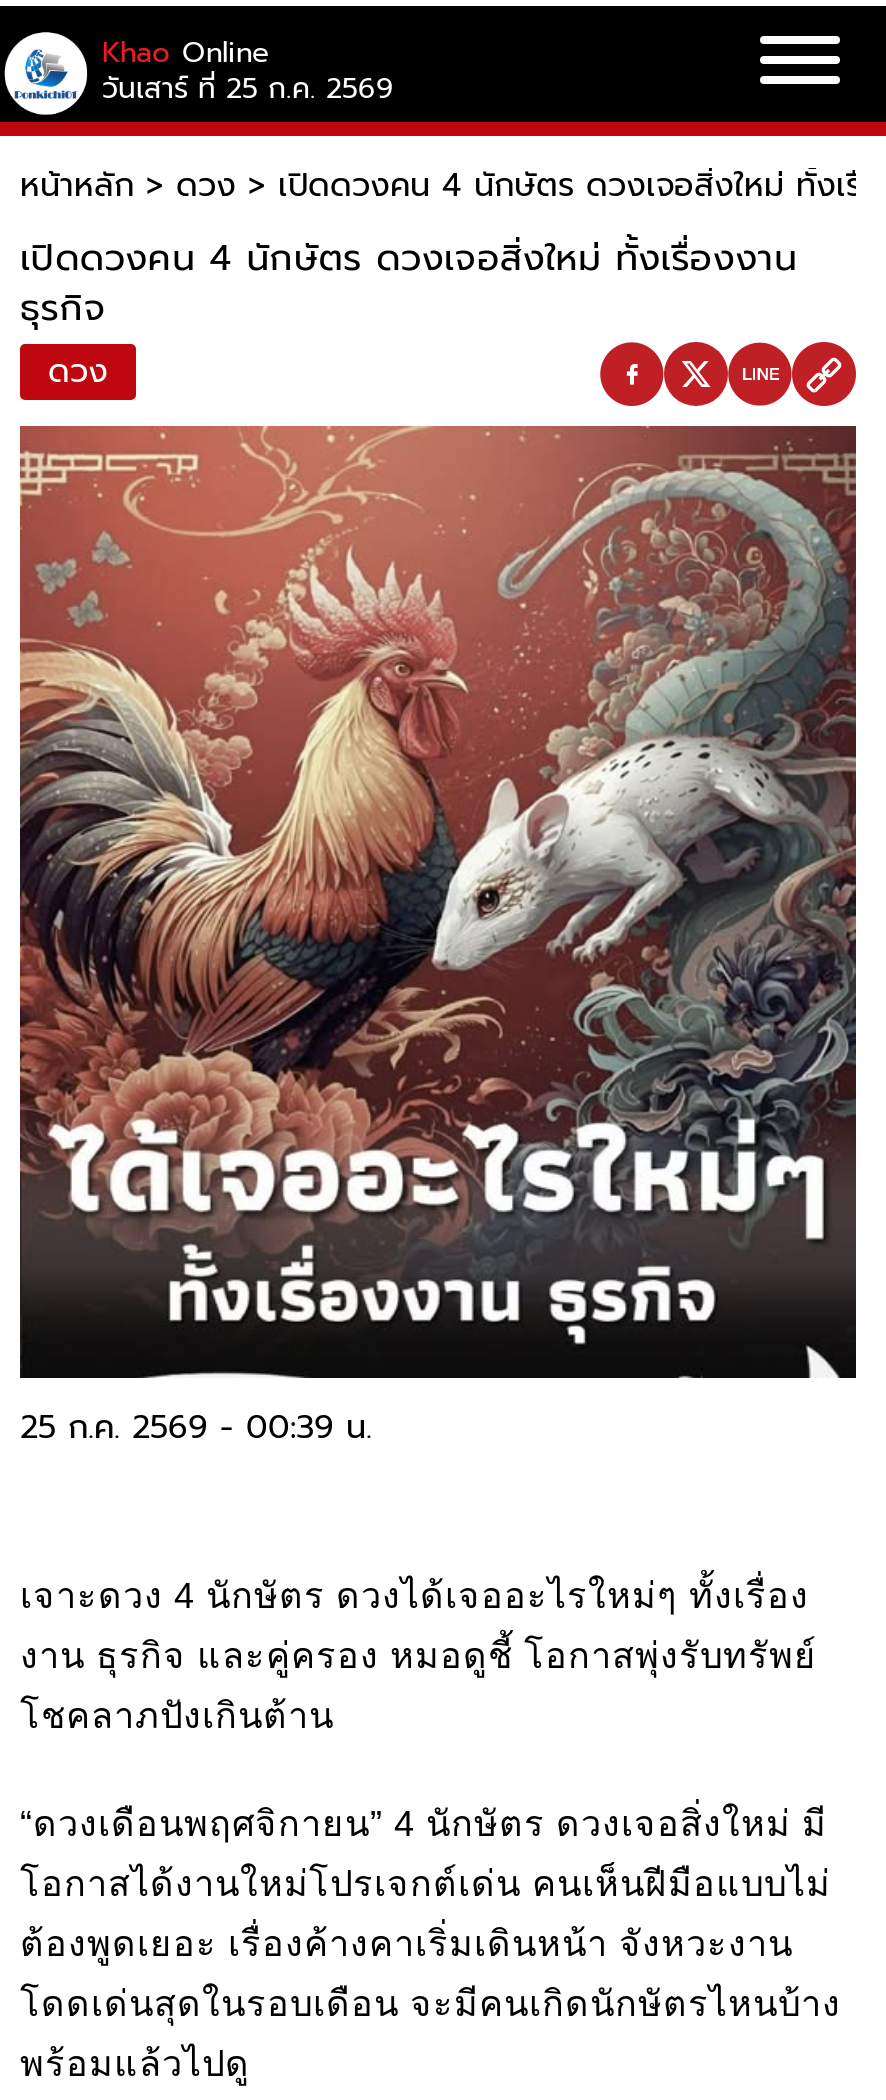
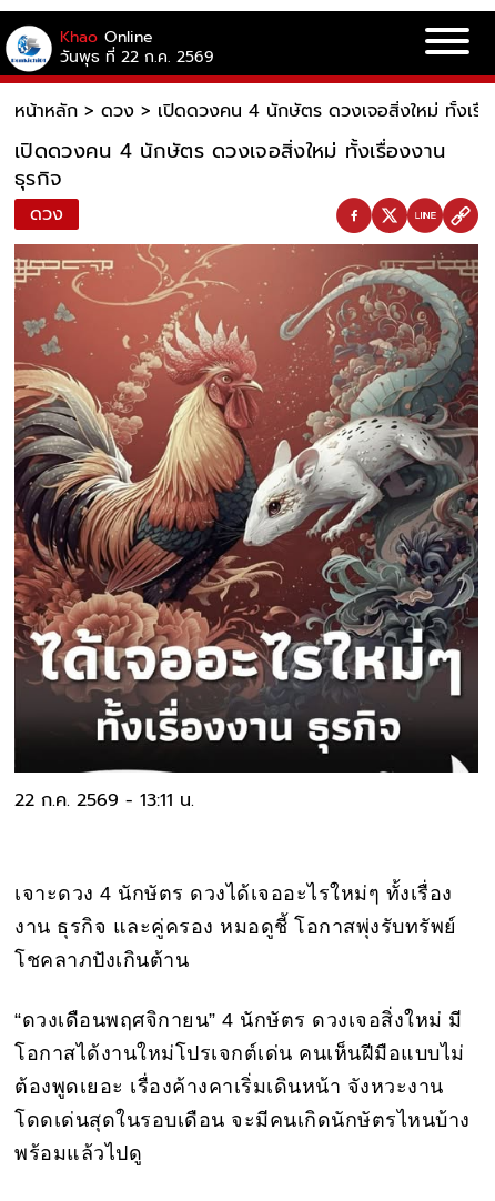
[102,68,394,110] วันเสาร์ ที่ 25 ก.ค. 2569 -> [60,46,214,69] วันพุธ ที่ 22 ก.ค. 2569
[20,1404,372,1452] 25 ก.ค. 2569 - 00:39 น. -> [14,787,194,814] 22 ก.ค. 2569 - 13:11 น.

